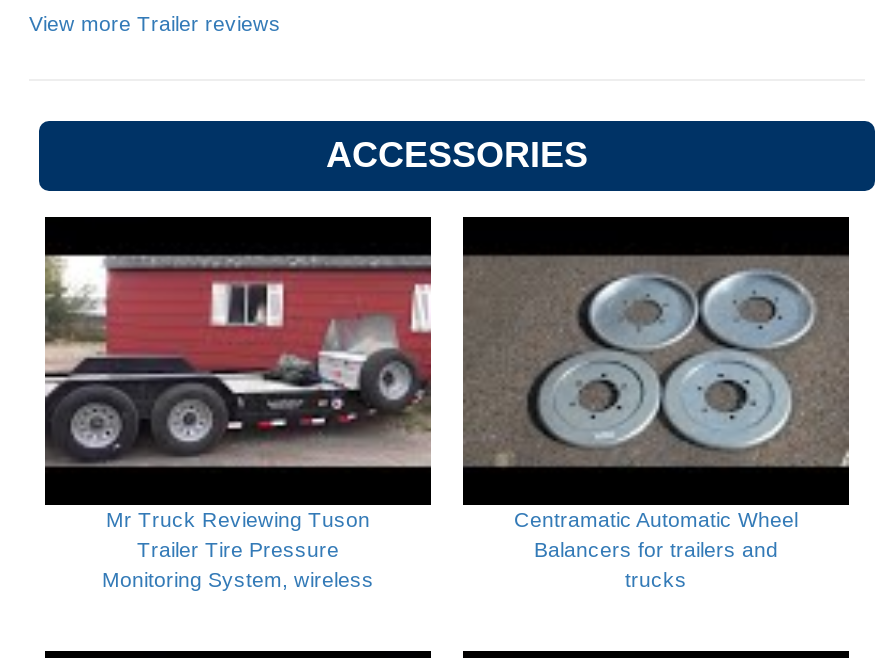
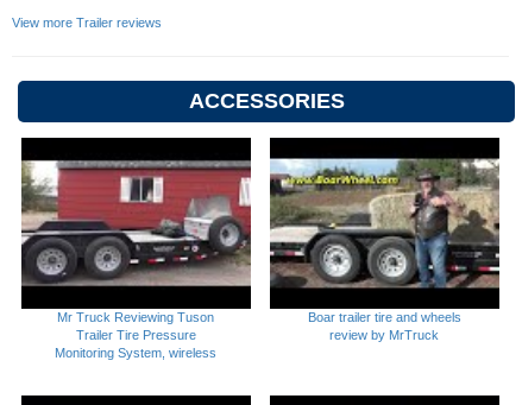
[461,251,849,591] [image] | Centramatic Automatic Wheel | Balancers for trailers and | trucks -> [270,157,499,342] [image] | Boar trailer tire and wheels | review by MrTruck

